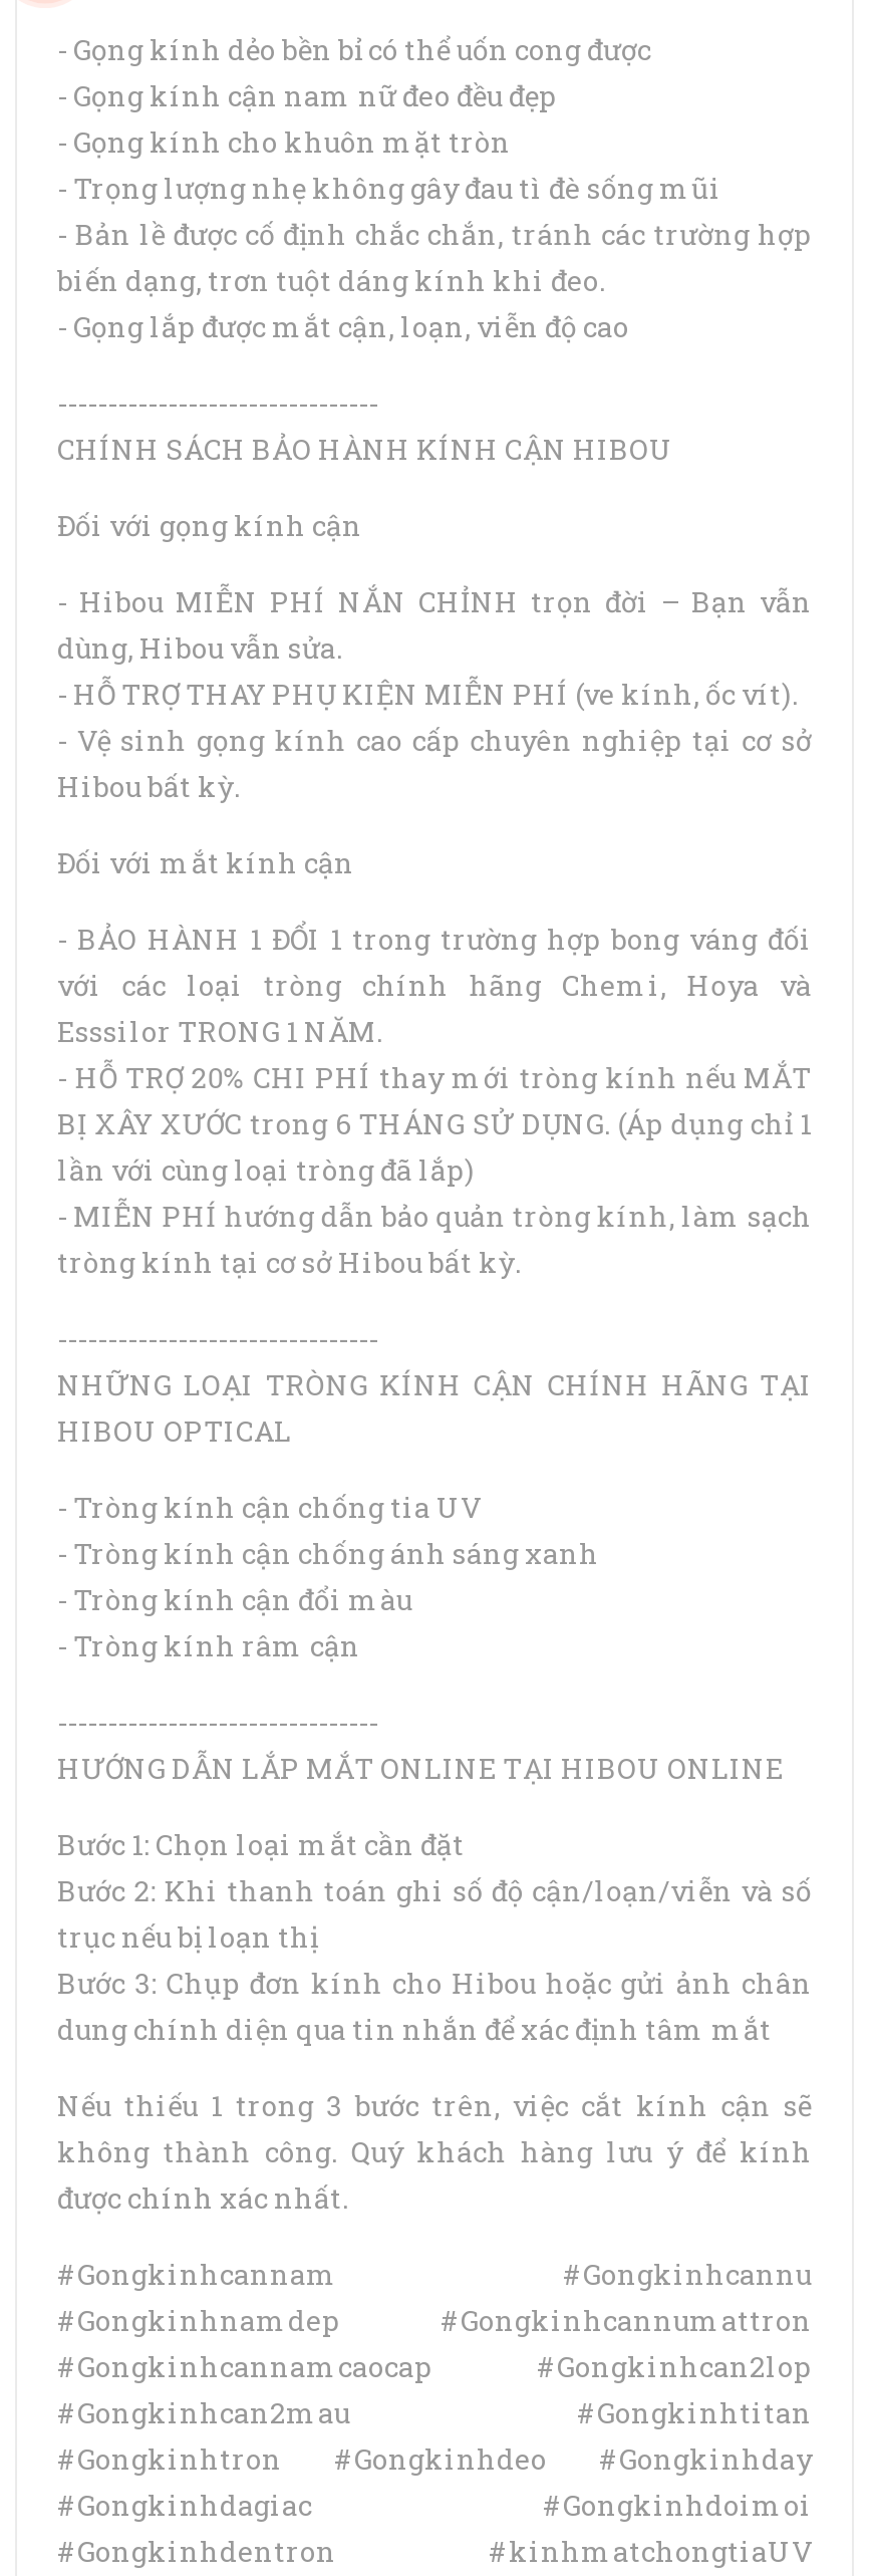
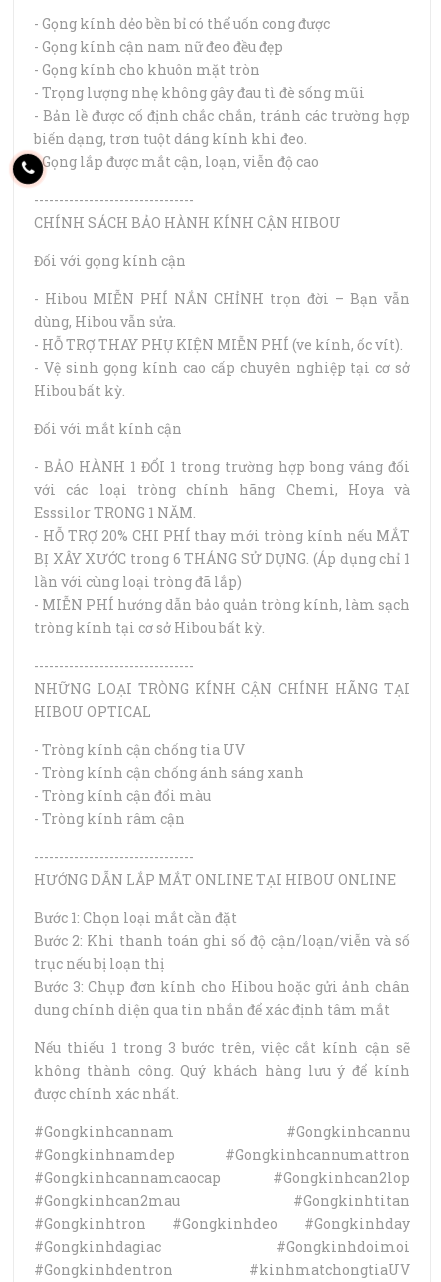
none -> [9,150,47,188] [image]

